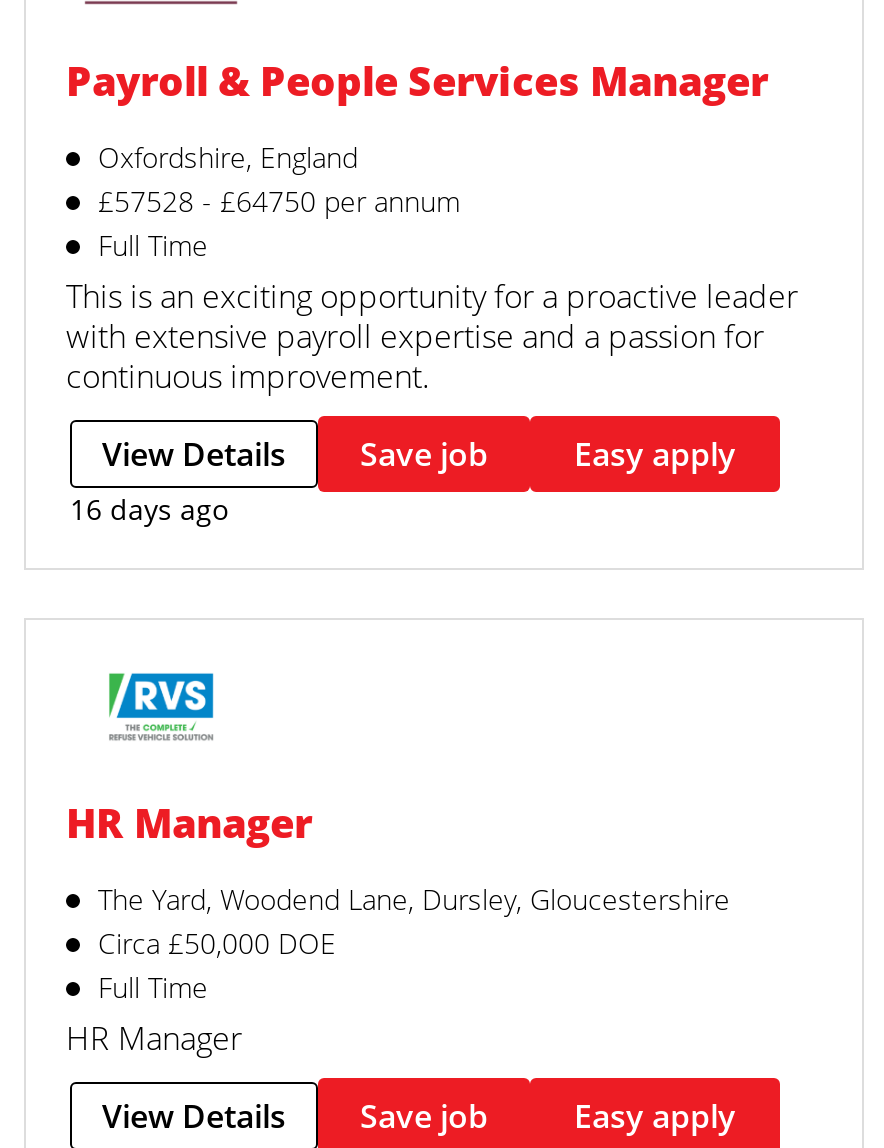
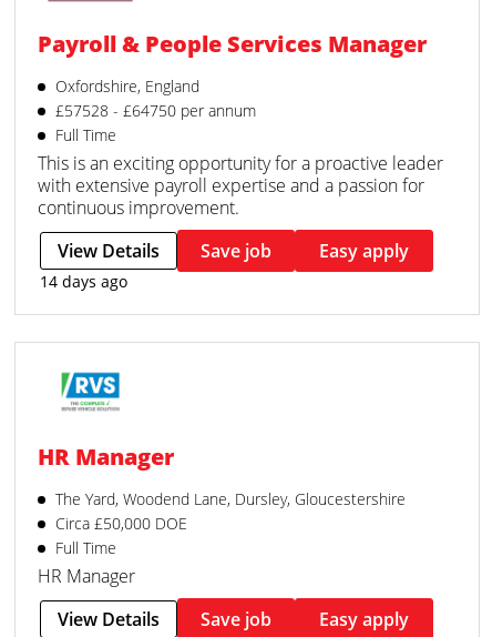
[70,489,228,527] 16 days ago -> [40,271,127,292] 14 days ago

